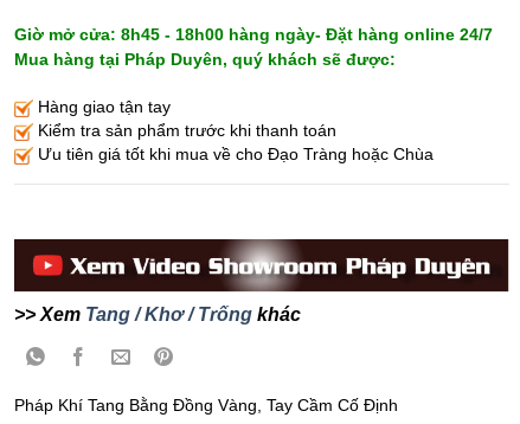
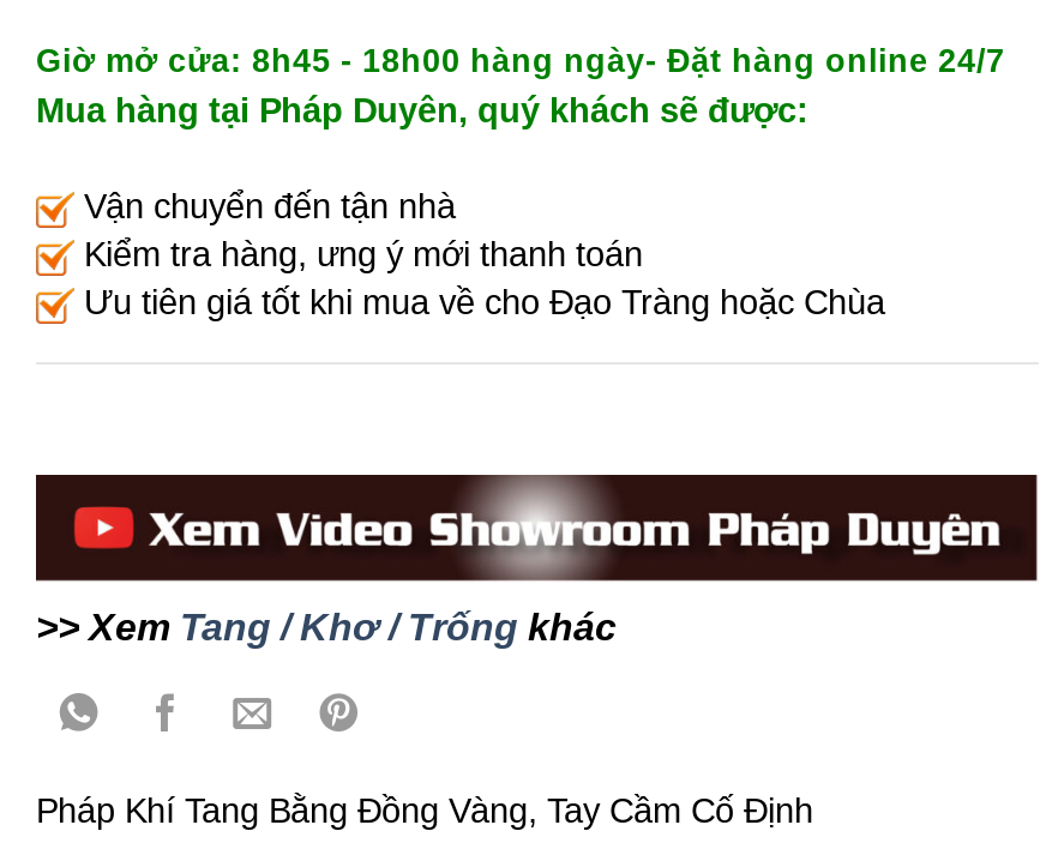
[33,97,336,140] Hàng giao tận tay | Kiểm tra sản phẩm trước khi thanh toán -> [74,187,643,273] Vận chuyển đến tận nhà | Kiểm tra hàng, ưng ý mới thanh toán

